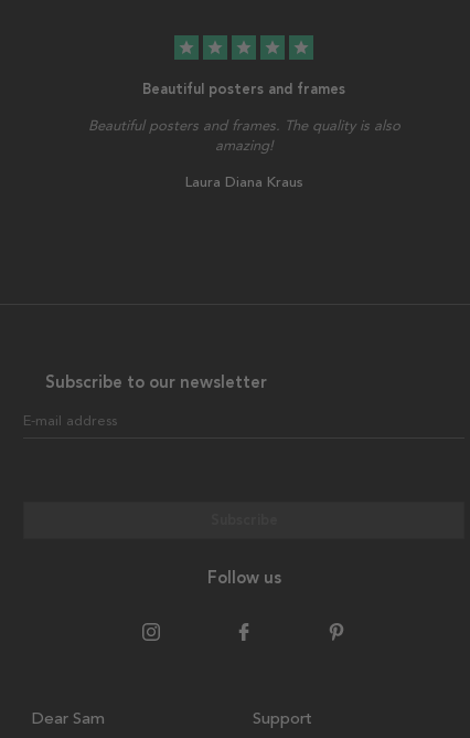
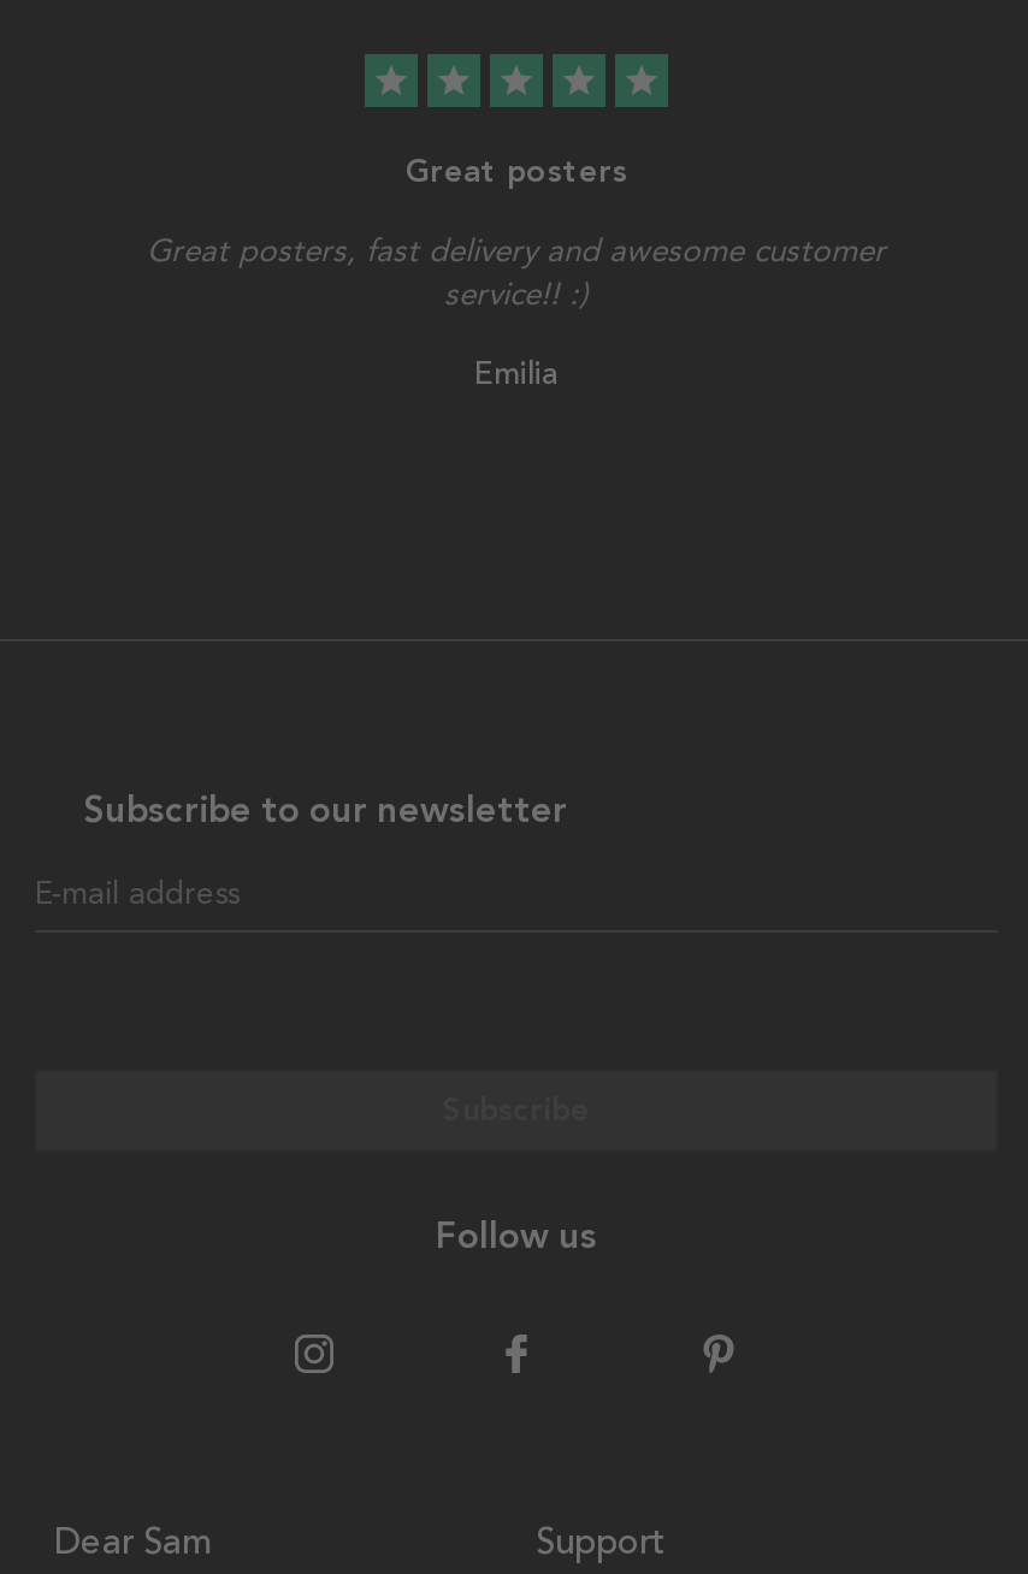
[142,80,345,97] Beautiful posters and frames -> [406,152,627,188] Great posters
[88,117,400,153] Beautiful posters and frames. The quality is also | amazing! -> [147,232,886,311] Great posters, fast delivery and awesome customer | service!! :)
[185,173,303,191] Laura Diana Kraus -> [474,355,559,393] Emilia

